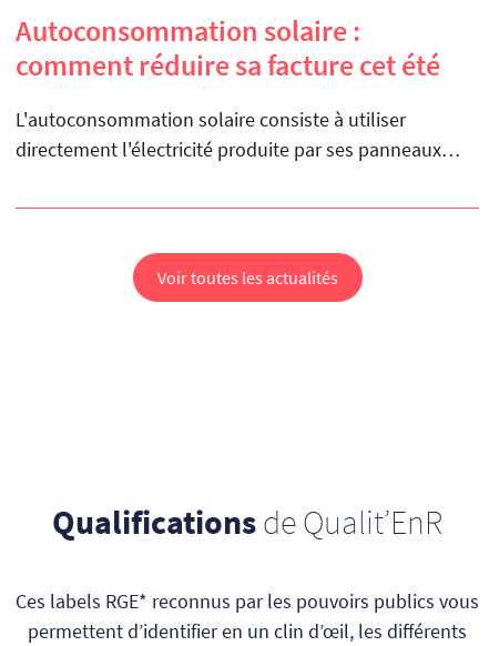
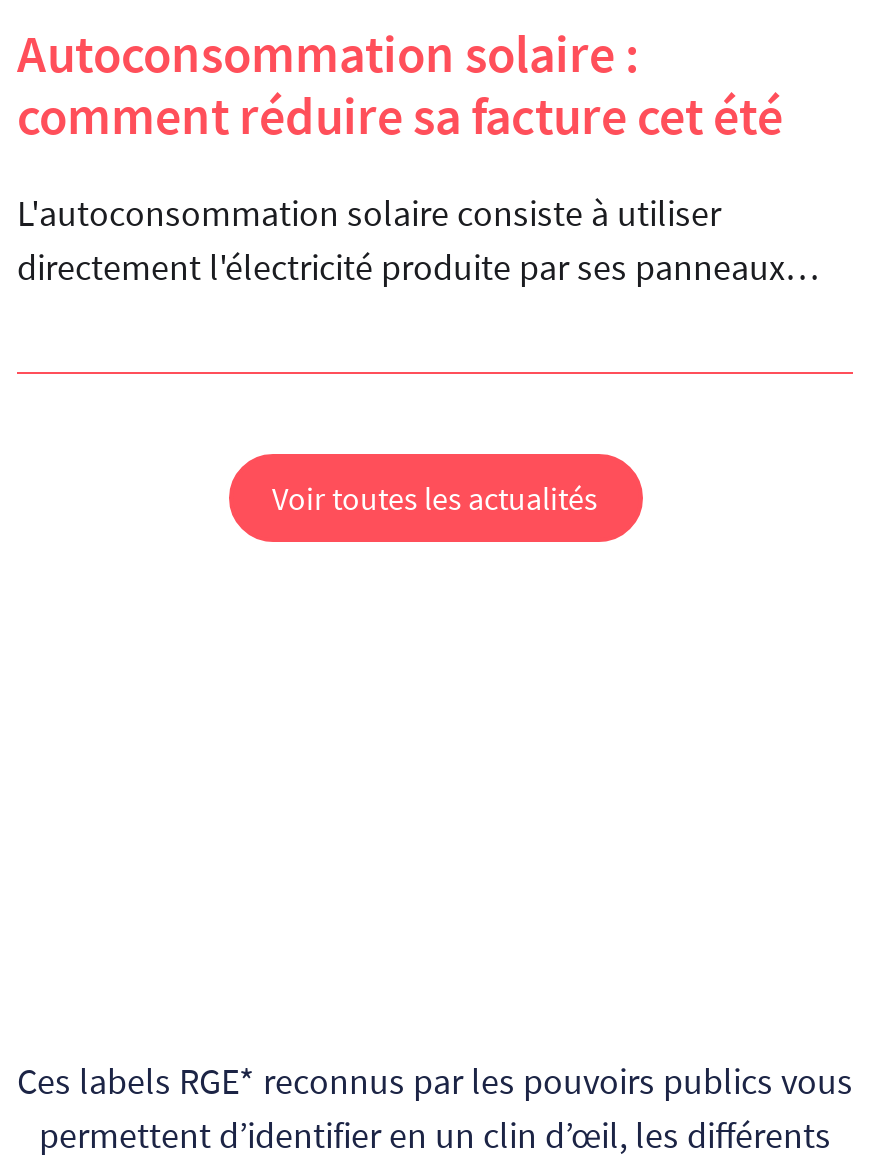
[52,501,442,543] Qualifications de Qualit’EnR -> none

